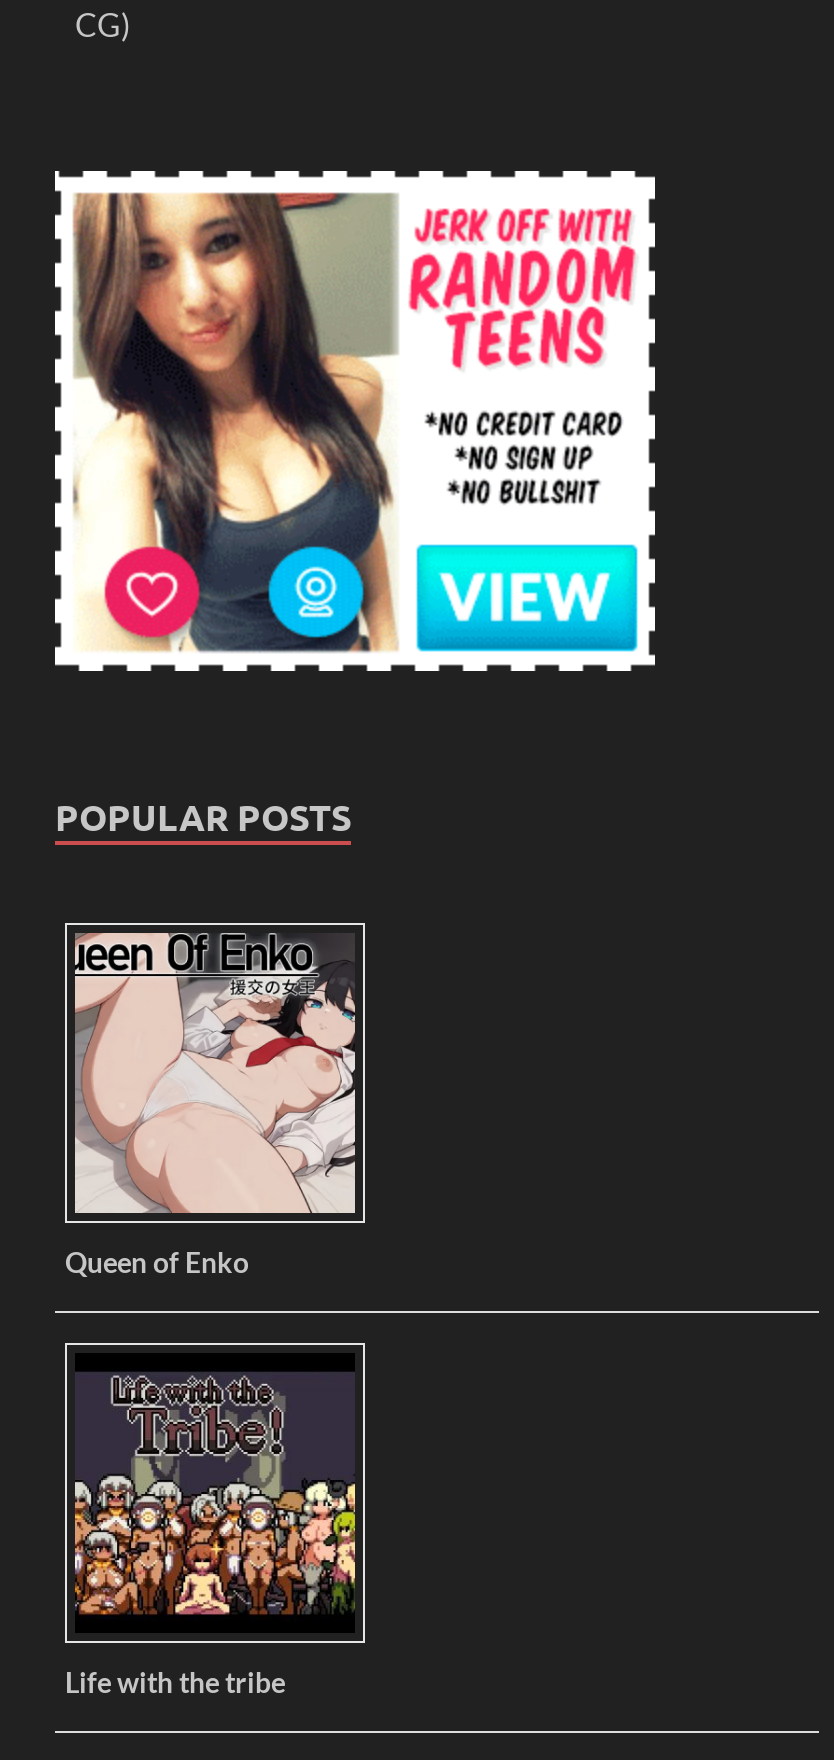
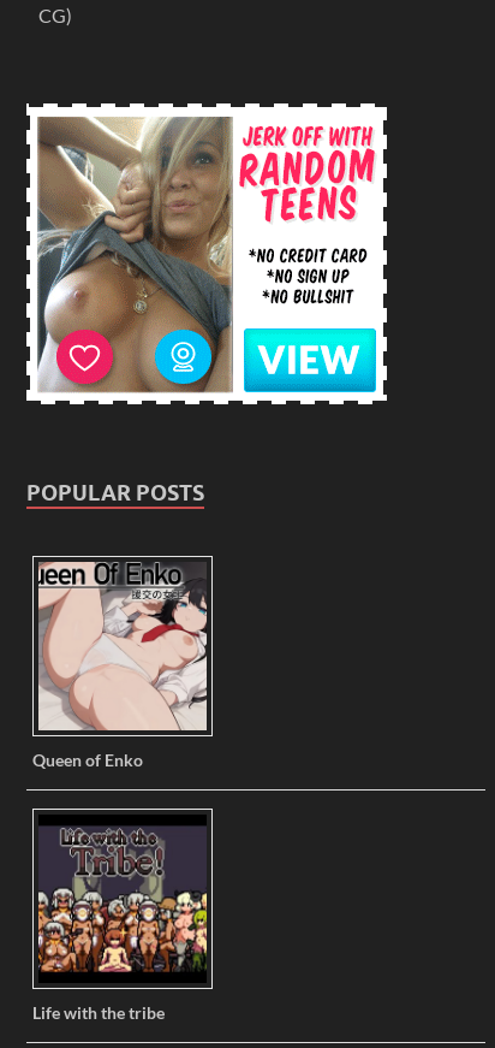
[59,192,651,672] [image] -> [36,116,233,393] [image]

